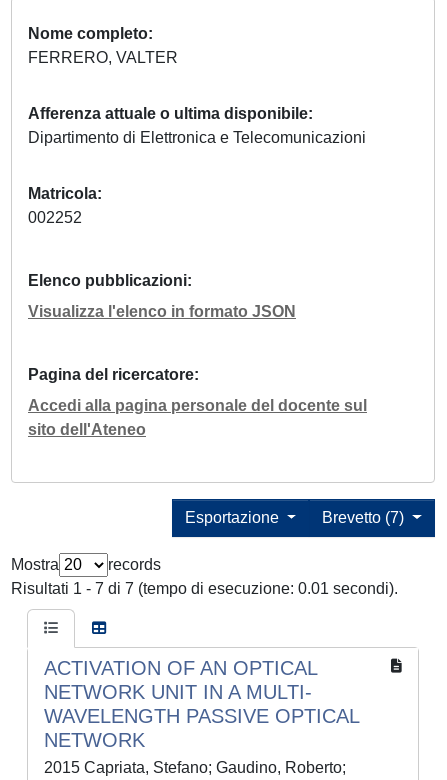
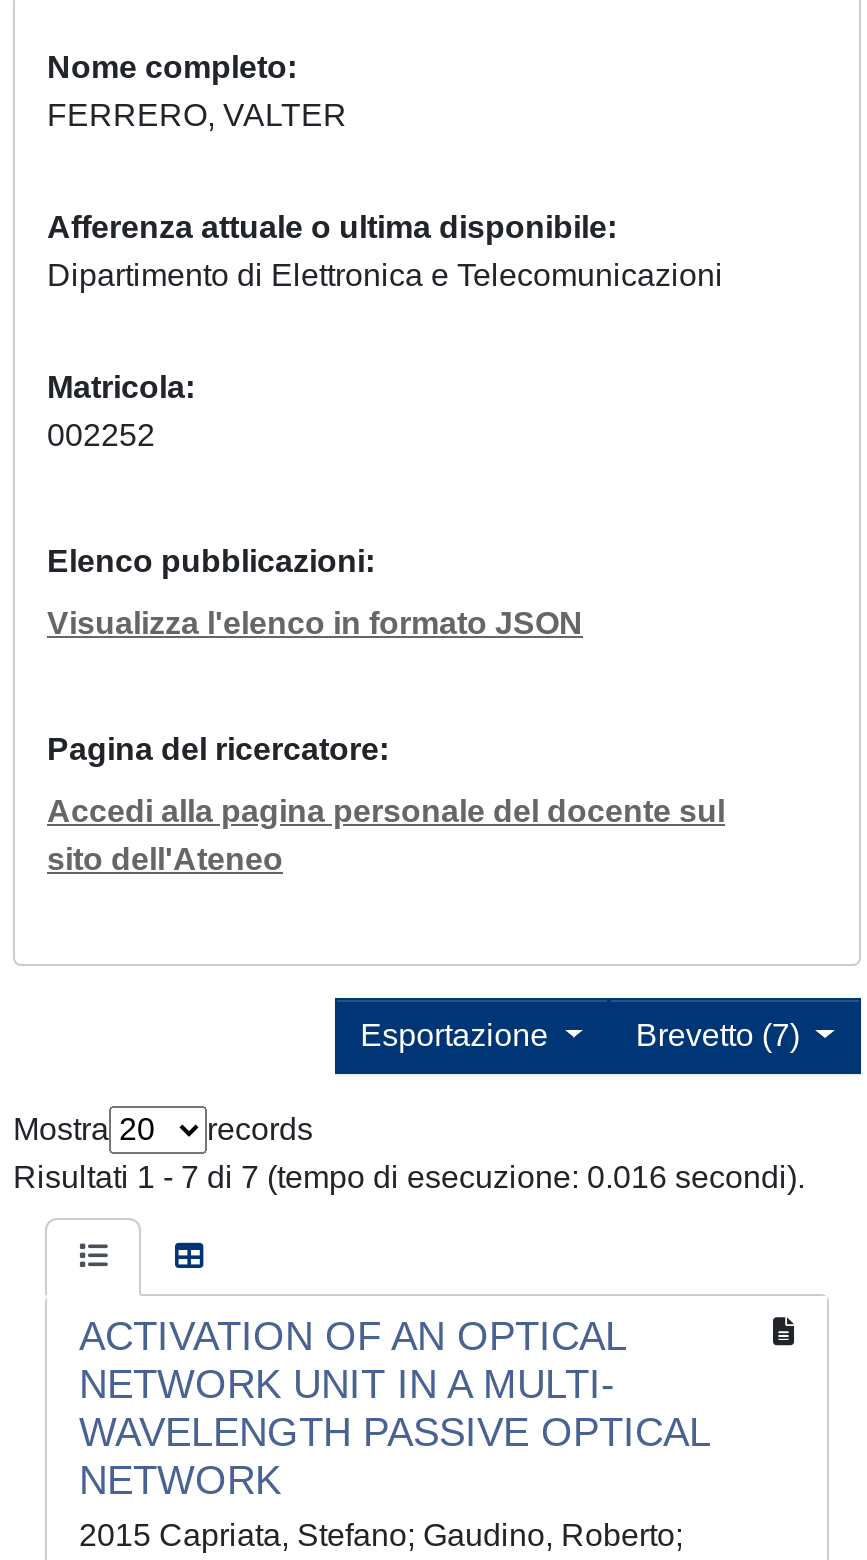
[11,580,398,597] Risultati 1 - 7 di 7 (tempo di esecuzione: 0.01 secondi). -> [13,1161,805,1195] Risultati 1 - 7 di 7 (tempo di esecuzione: 0.016 secondi).

